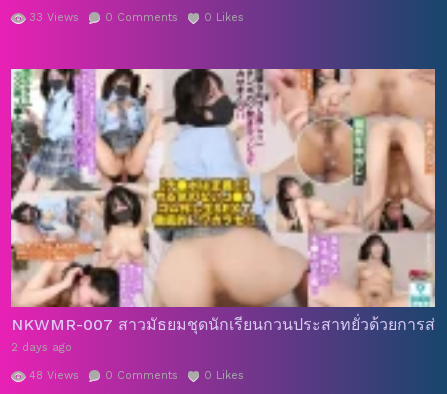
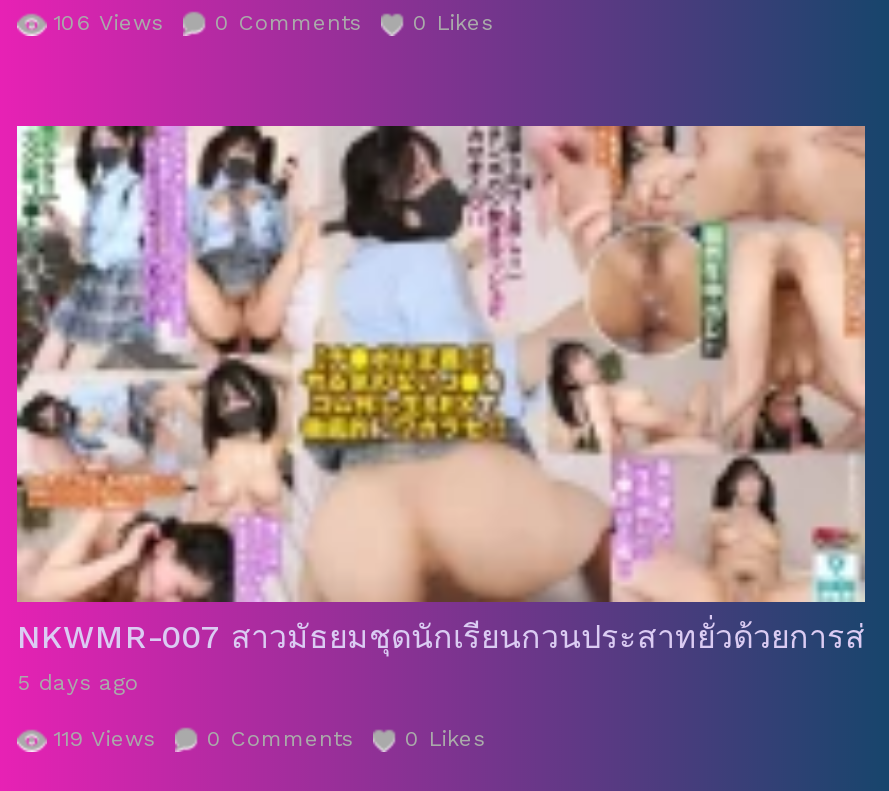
[29,11,79,24] 33 Views -> [53,10,163,36] 106 Views
[11,341,72,354] 2 days ago -> [17,670,139,696] 5 days ago
[29,369,244,382] 48 Views 0 Comments 0 Likes -> [53,726,485,752] 119 Views 0 Comments 0 Likes

